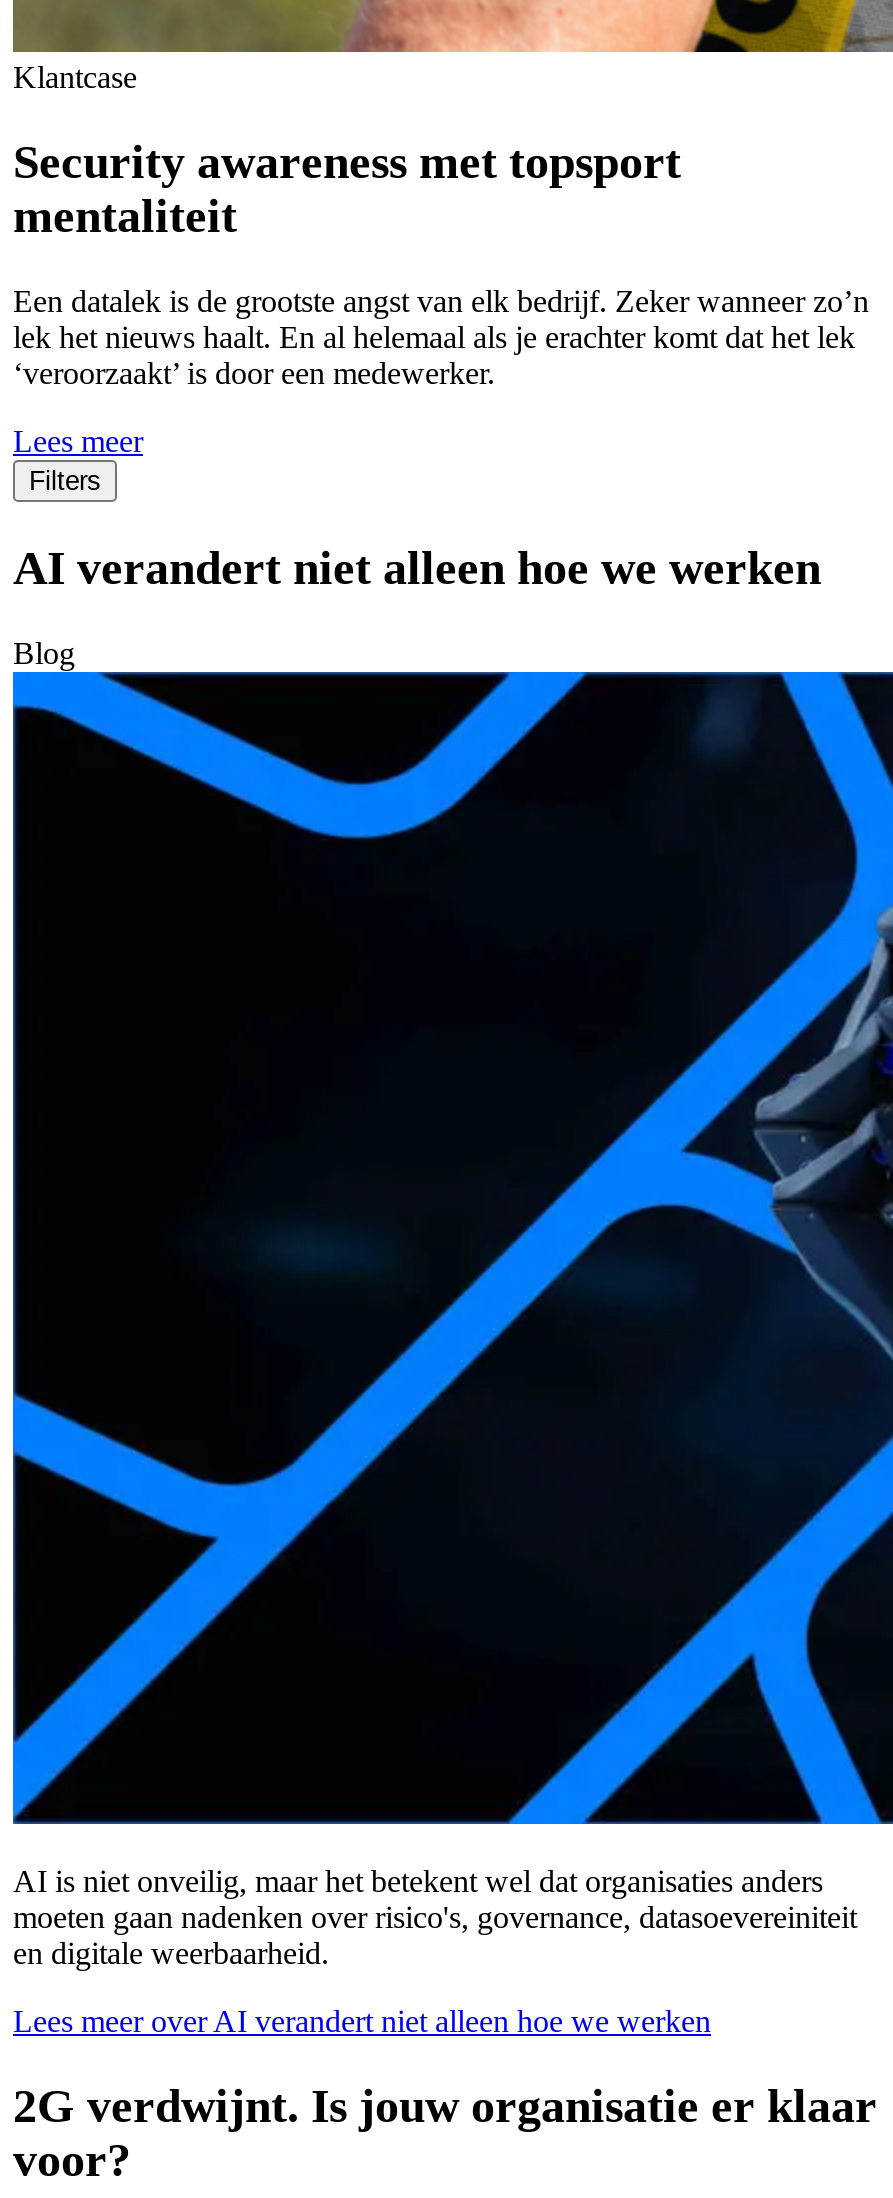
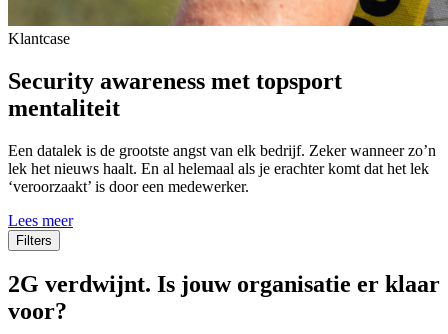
[13,541,821,669] AI verandert niet alleen hoe we werken | Blog -> none
[11,670,887,2037] [image] | AI is niet onveilig, maar het betekent wel dat organisaties anders | moeten gaan nadenken over risico's, governance, datasoevereiniteit | en digitale weerbaarheid. | Lees meer over AI verandert niet alleen hoe we werken -> none

